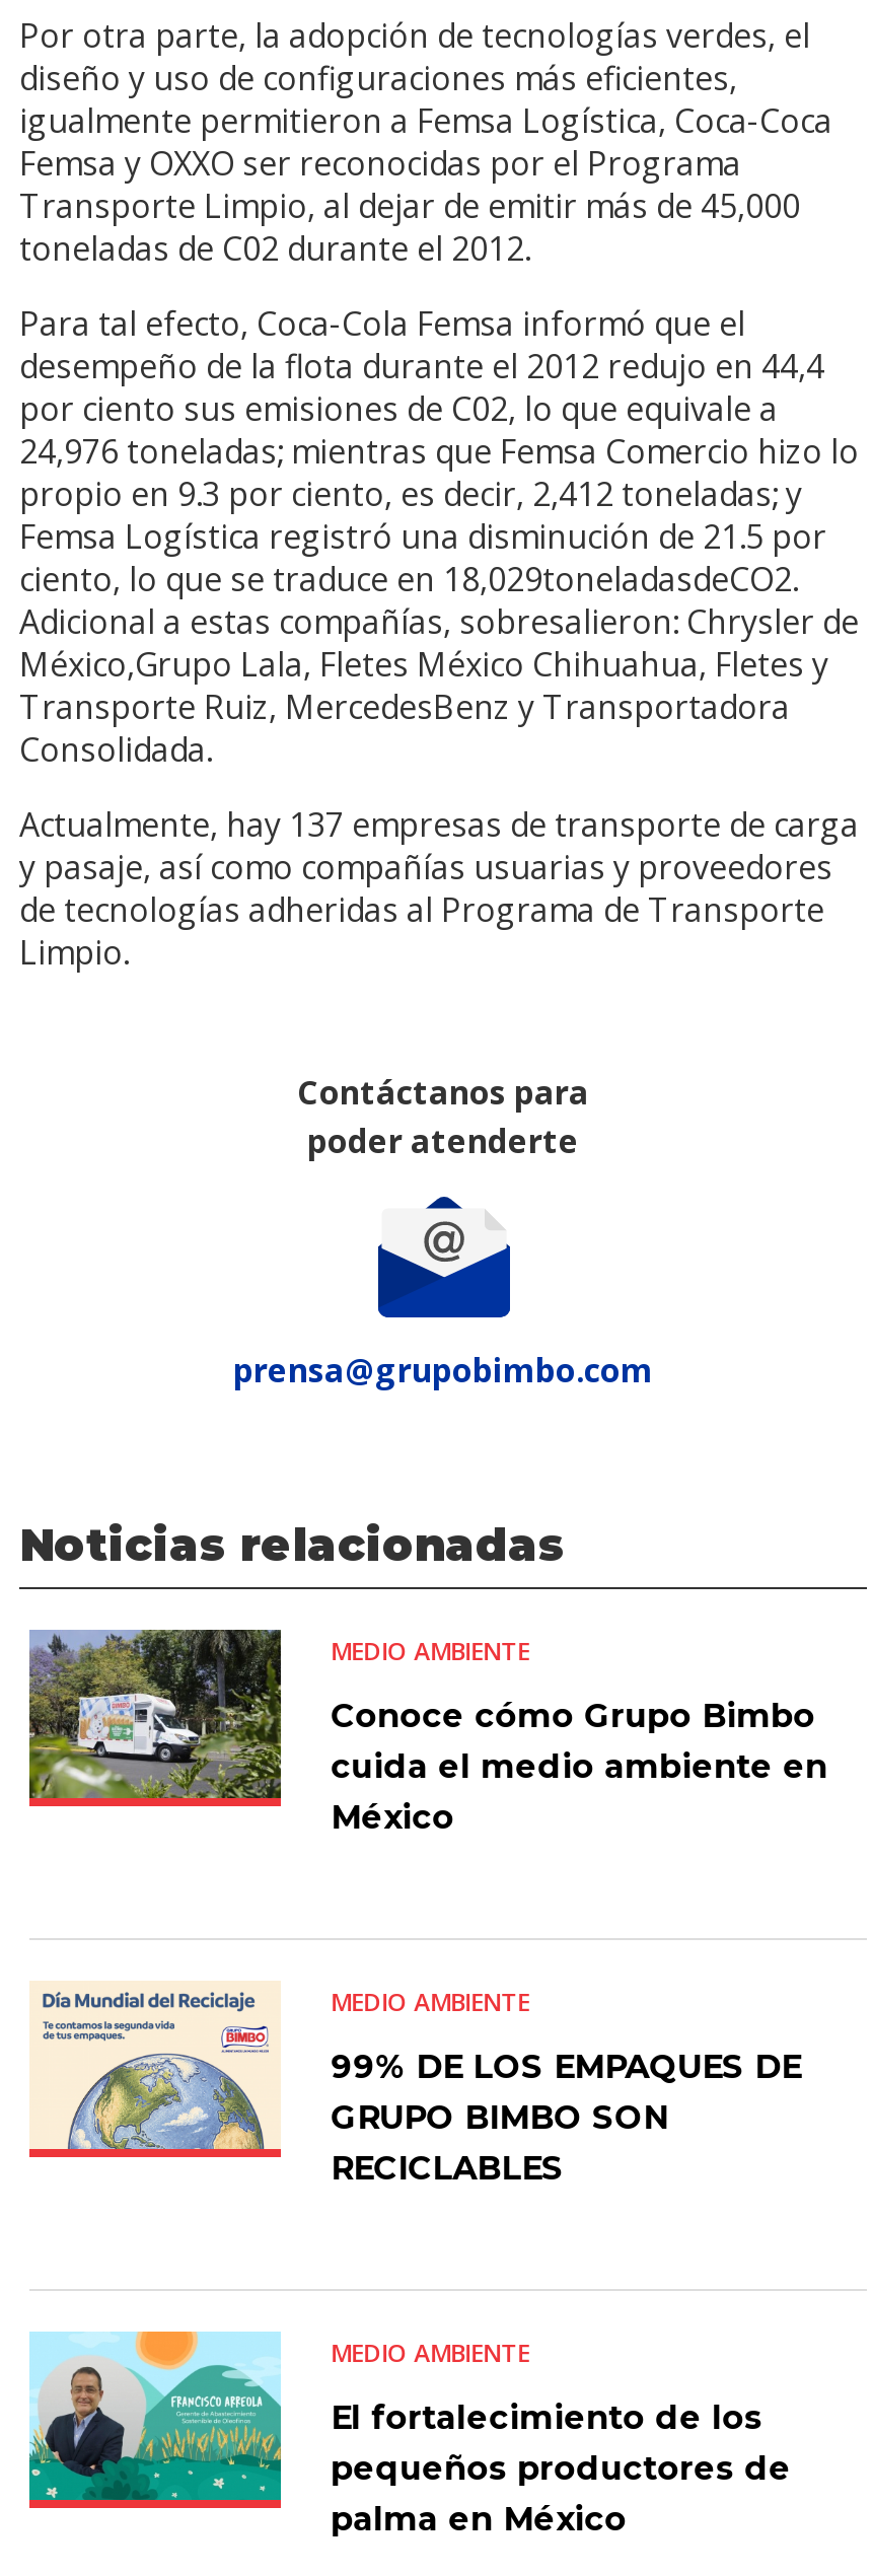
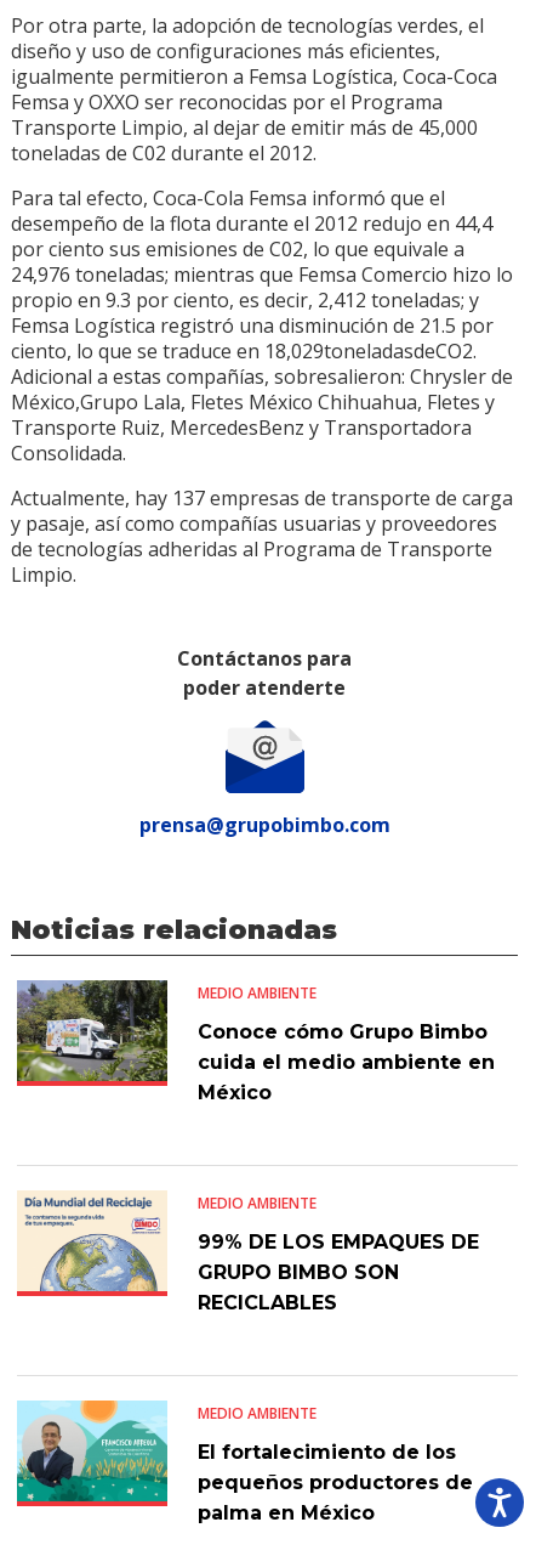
none -> [474,1477,525,1528] [image]

